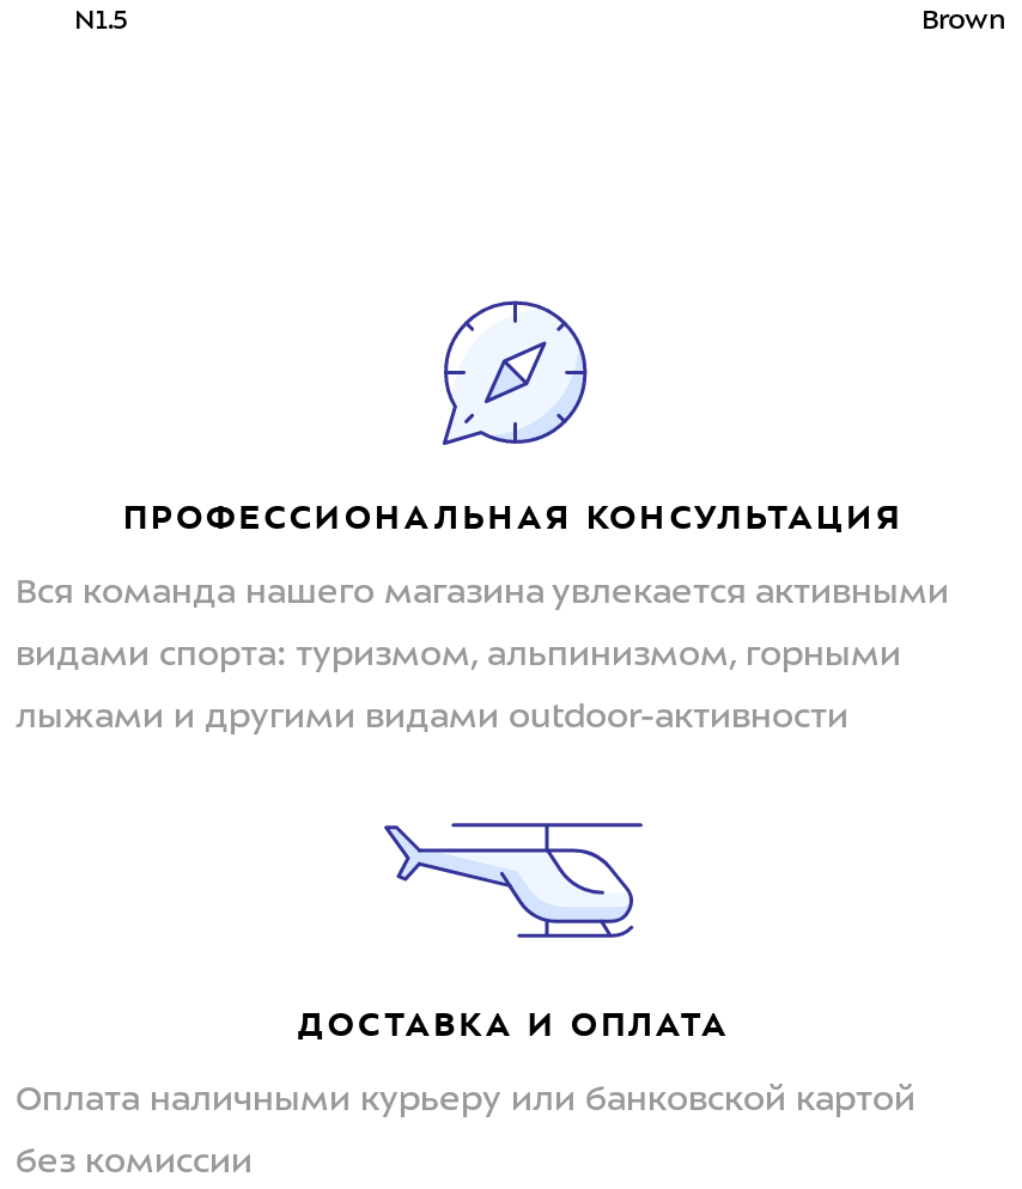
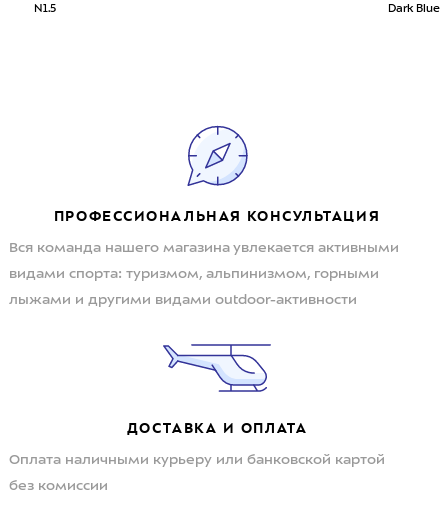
[922,9,1006,35] Brown -> [388,4,440,15] Dark Blue

